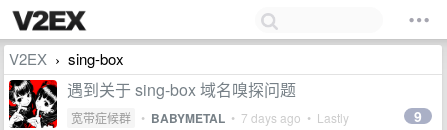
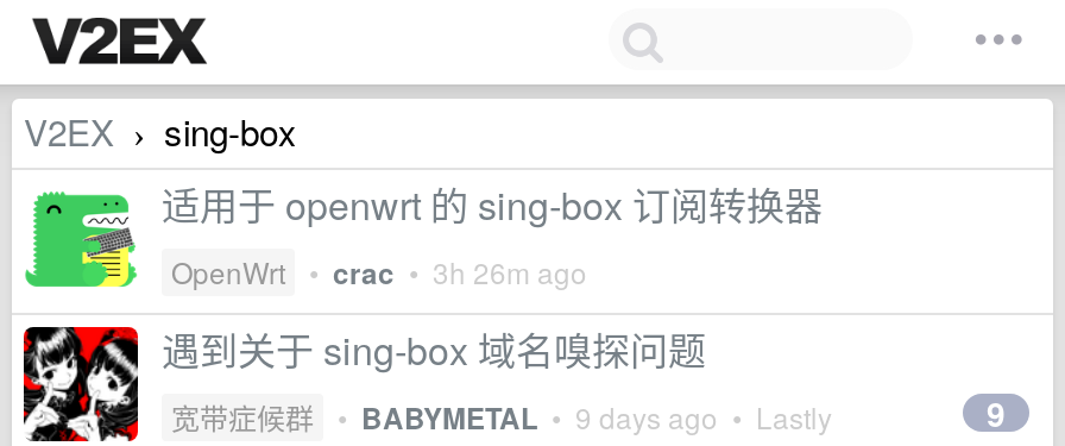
none -> [24,177,823,294] [image] | 适用于 openwrt 的 sing-box 订阅转换器 | OpenWrt • crac • 3h 26m ago
[71,109,349,127] 宽带症候群 • BABYMETAL • 7 days ago • Lastly -> [171,396,832,439] 宽带症候群 • BABYMETAL • 9 days ago • Lastly

